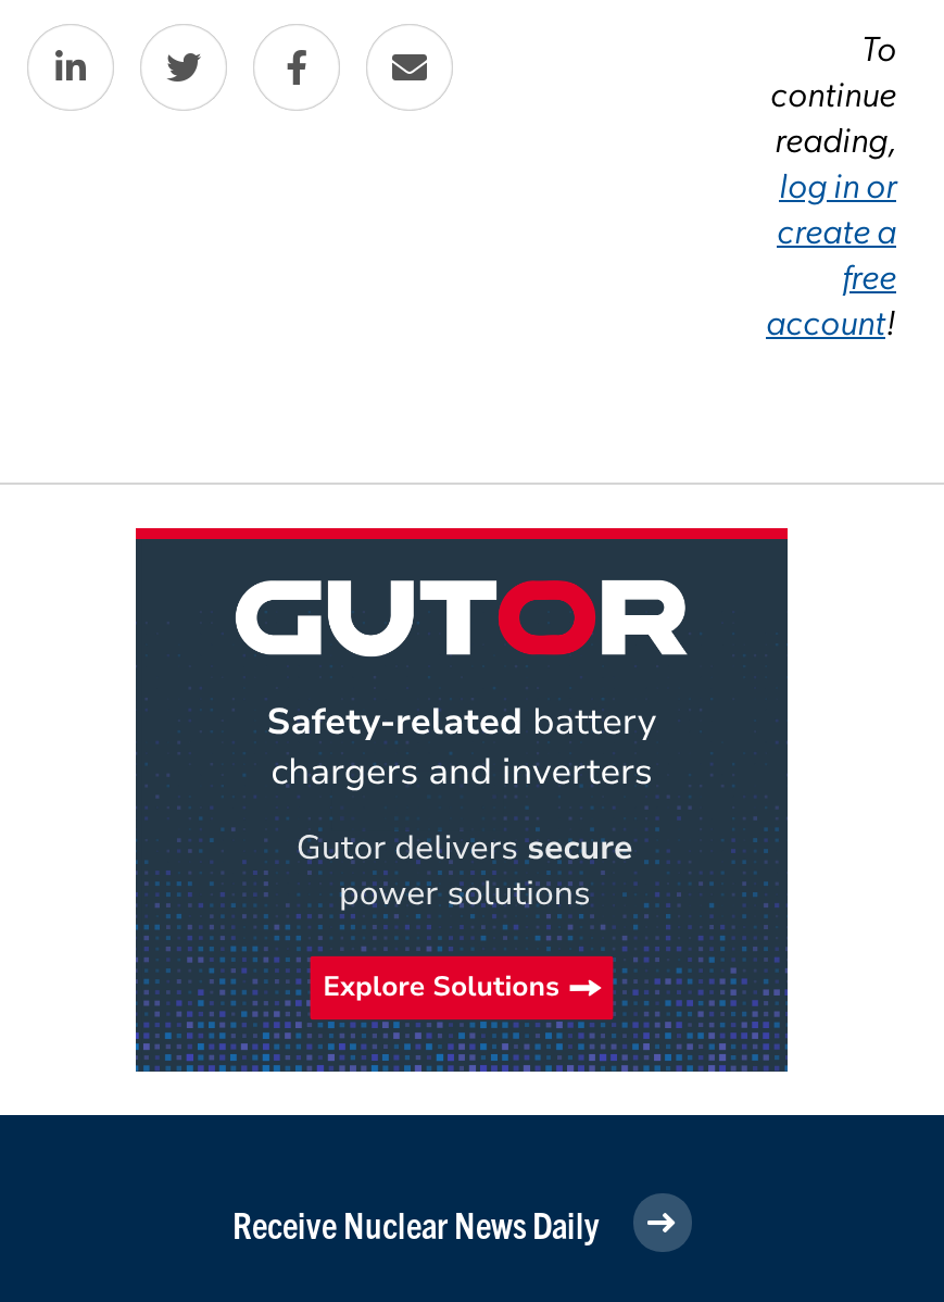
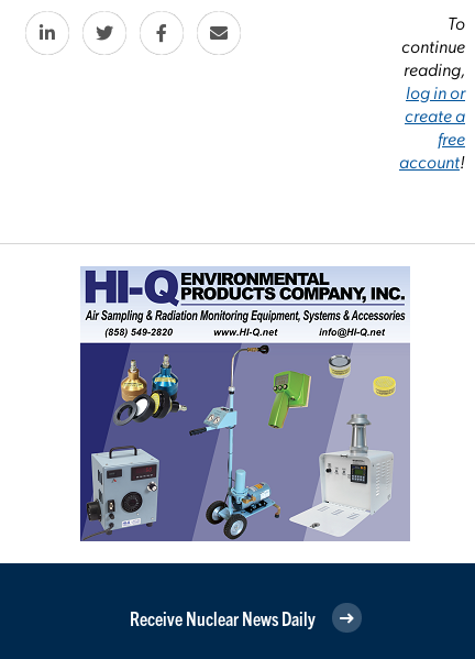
[134,526,790,1072] [image] -> [80,266,410,541] [image]

